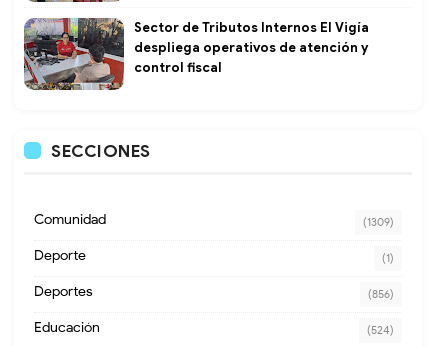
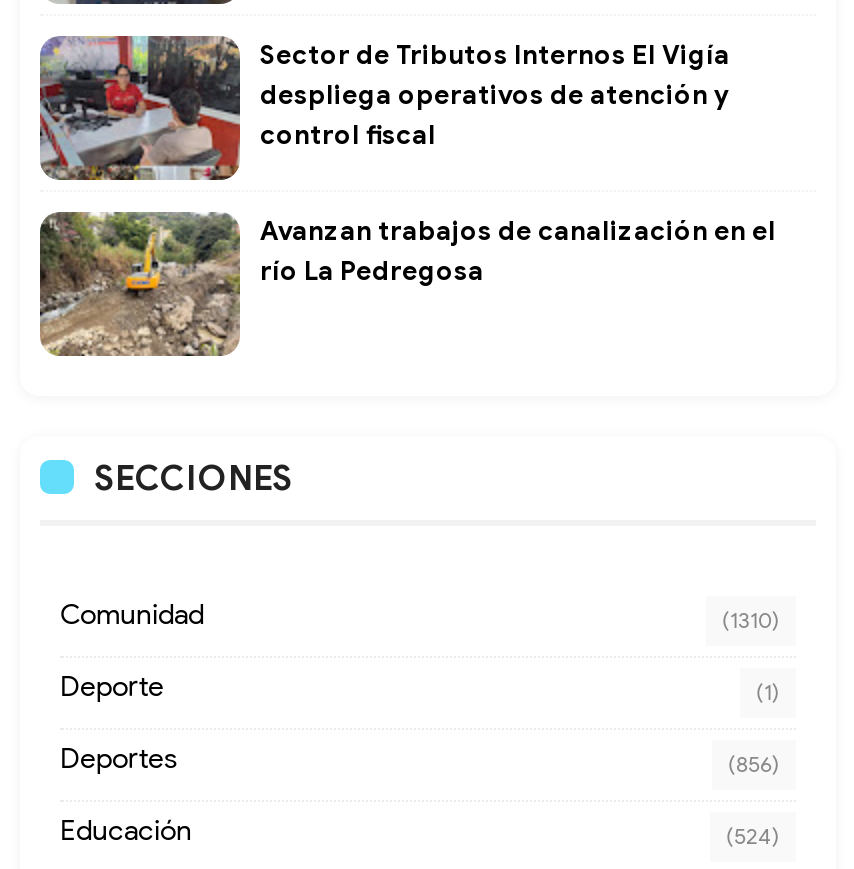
none -> [40,210,776,358] [image] | Avanzan trabajos de canalización en el | río La Pedregosa
[363,215,394,229] (1309) -> [722,606,780,634] (1310)

